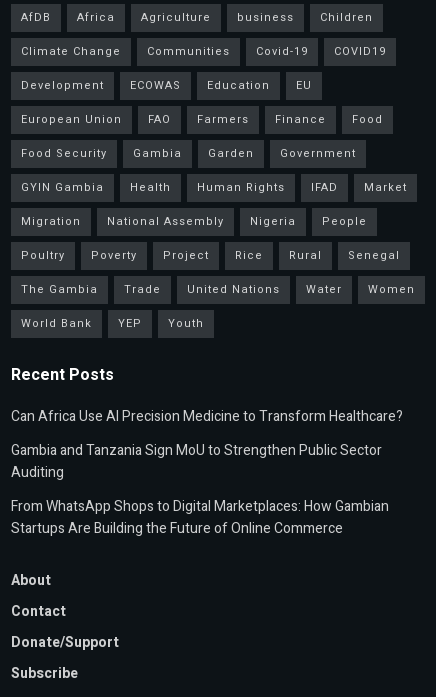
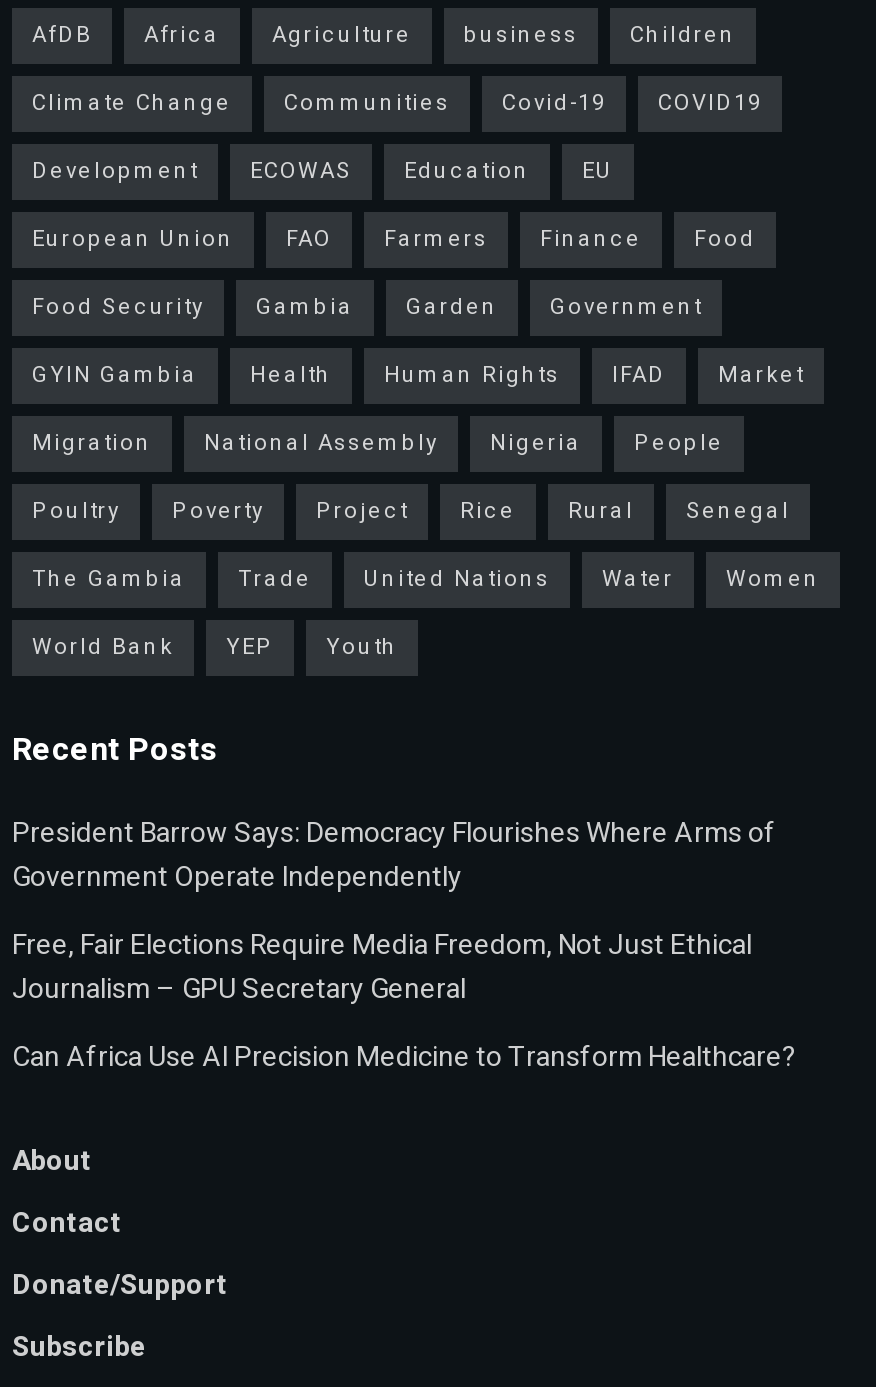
none -> [12,812,776,1010] President Barrow Says: Democracy Flourishes Where Arms of | Government Operate Independently | Free, Fair Elections Require Media Freedom, Not Just Ethical | Journalism – GPU Secretary General
moved [11,406,403,427] -> [12,1036,796,1078]: Can Africa Use AI Precision Medicine to Transform Healthcare?
[11,440,389,539] Gambia and Tanzania Sign MoU to Strengthen Public Sector | Auditing | From WhatsApp Shops to Digital Marketplaces: How Gambian | Startups Are Building the Future of Online Commerce -> none

